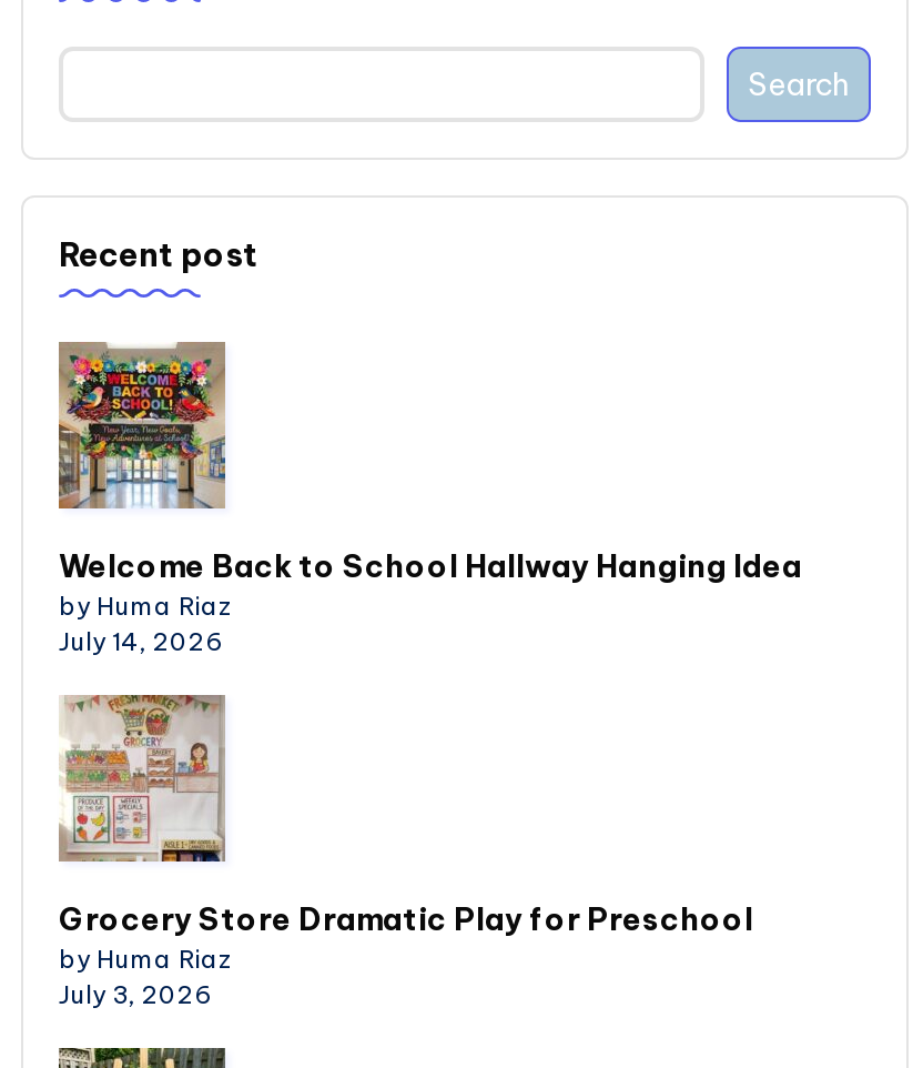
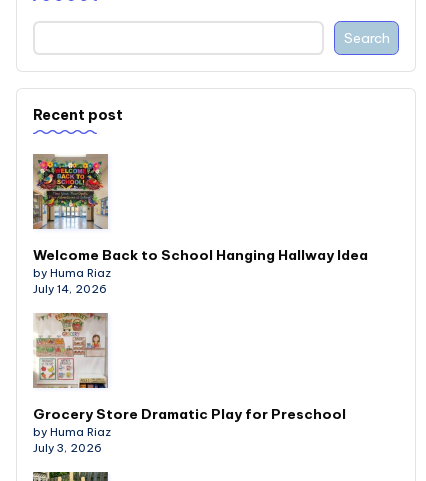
[59,547,802,587] Welcome Back to School Hallway Hanging Idea -> [33,246,368,264] Welcome Back to School Hanging Hallway Idea

